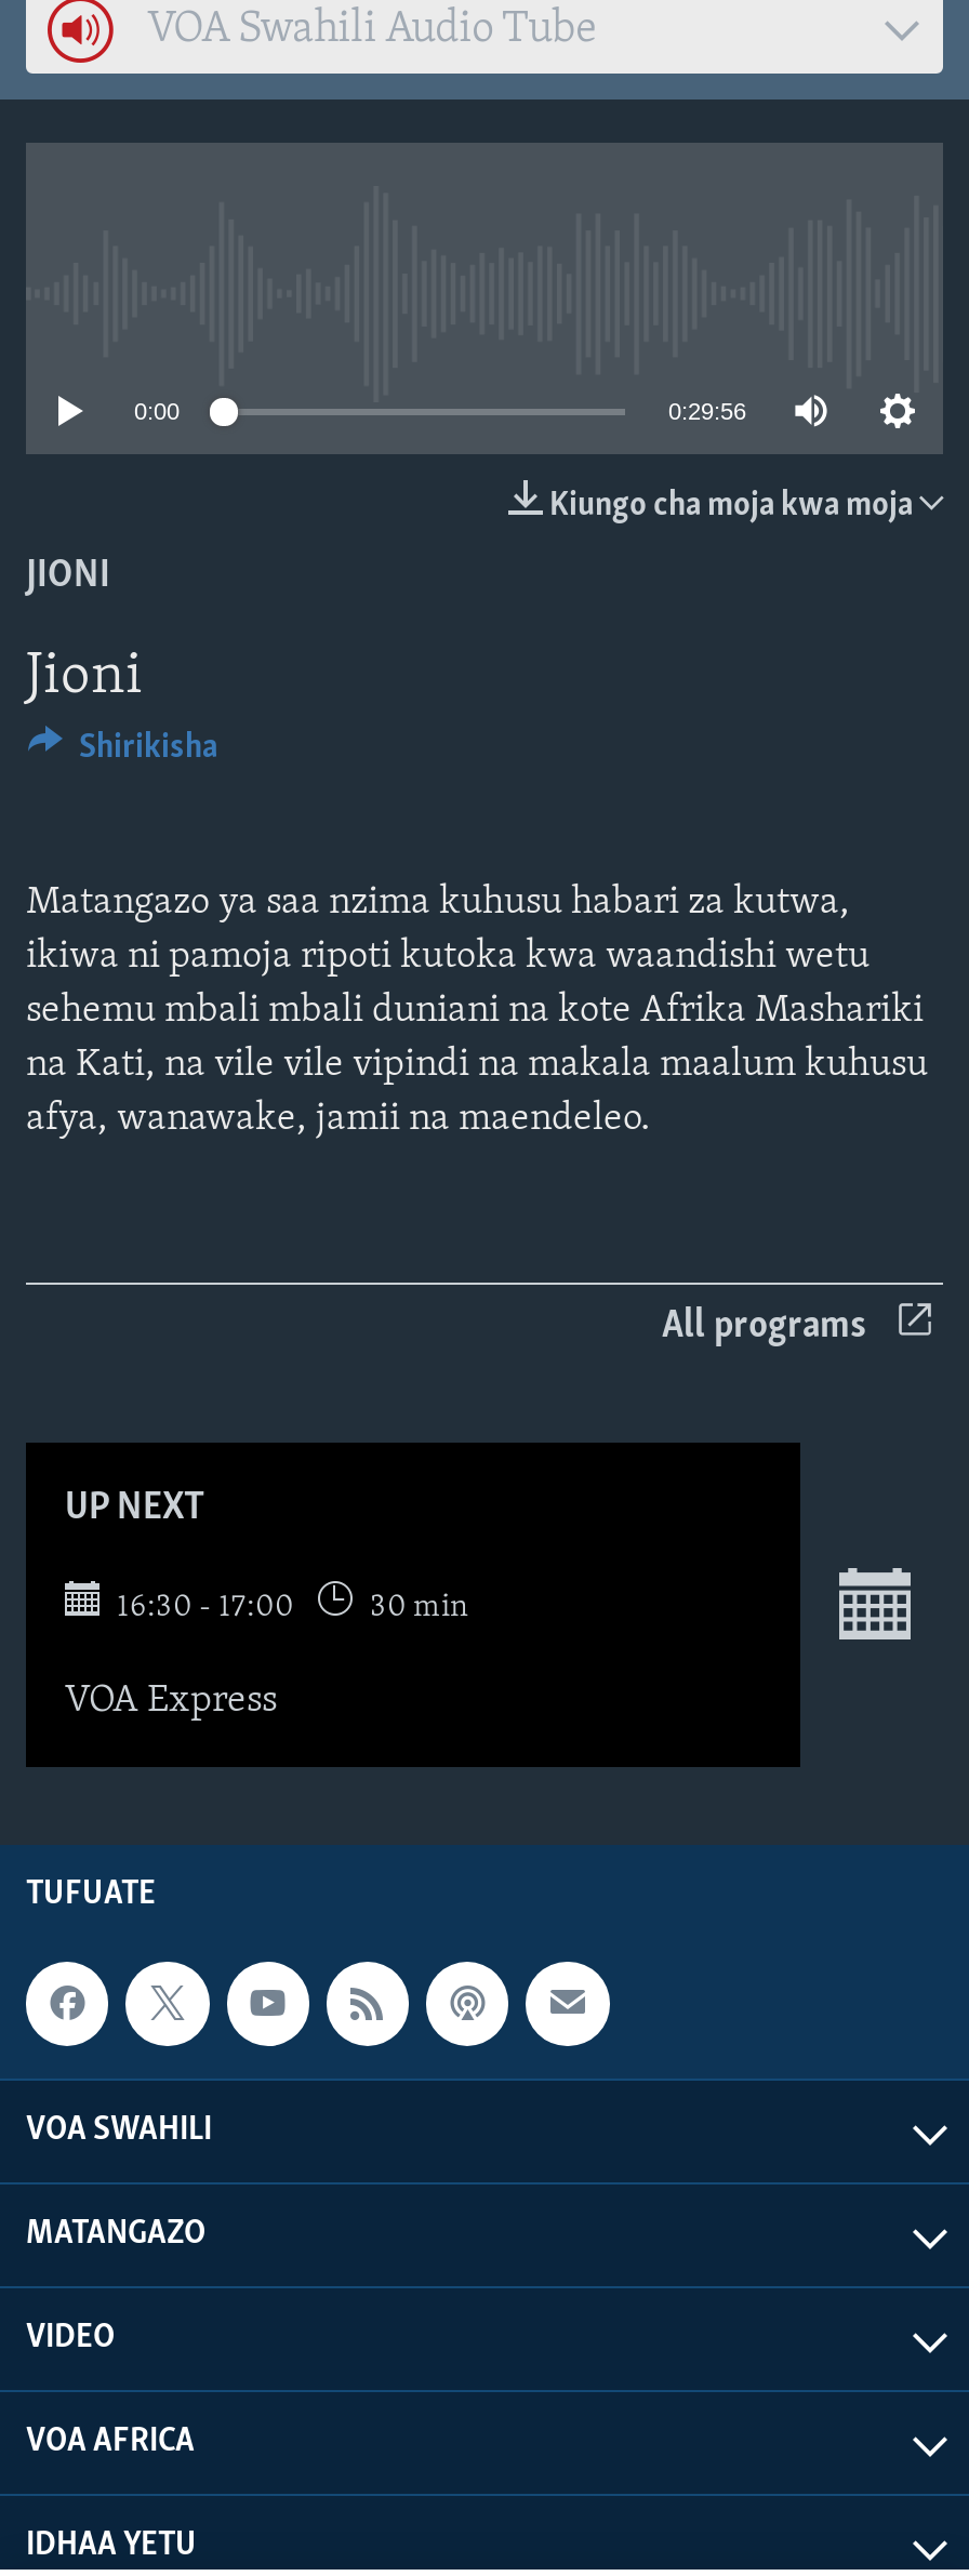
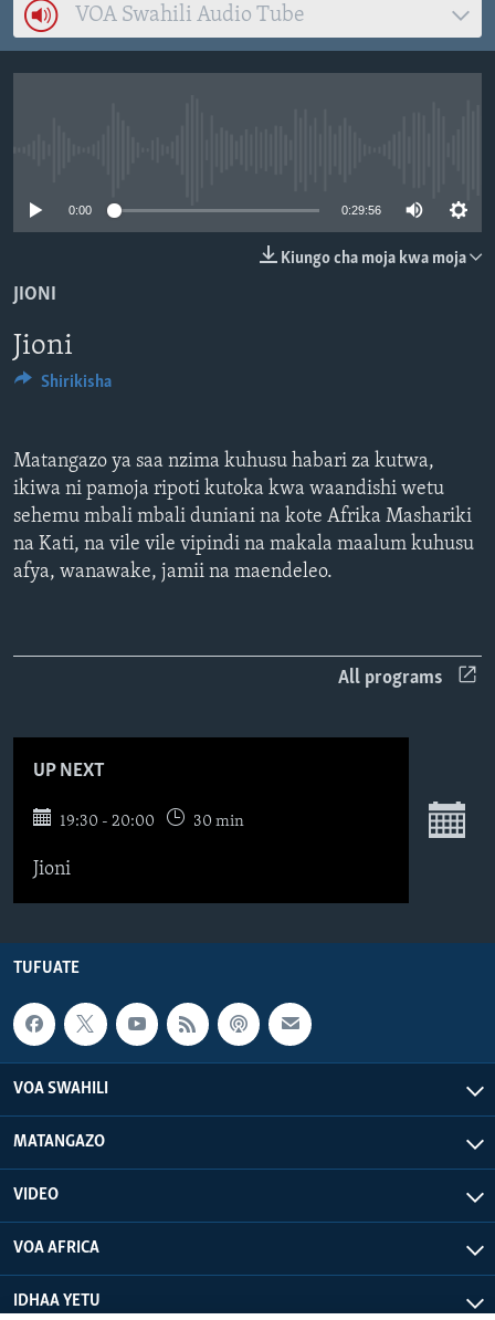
[117,1592,301,1625] 16:30 - 17:00 -> [60,814,158,830] 19:30 - 20:00
[65,1681,277,1722] VOA Express -> [33,859,71,880] Jioni

